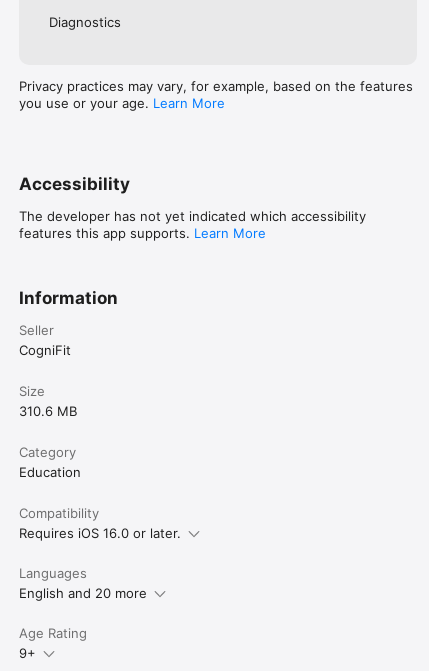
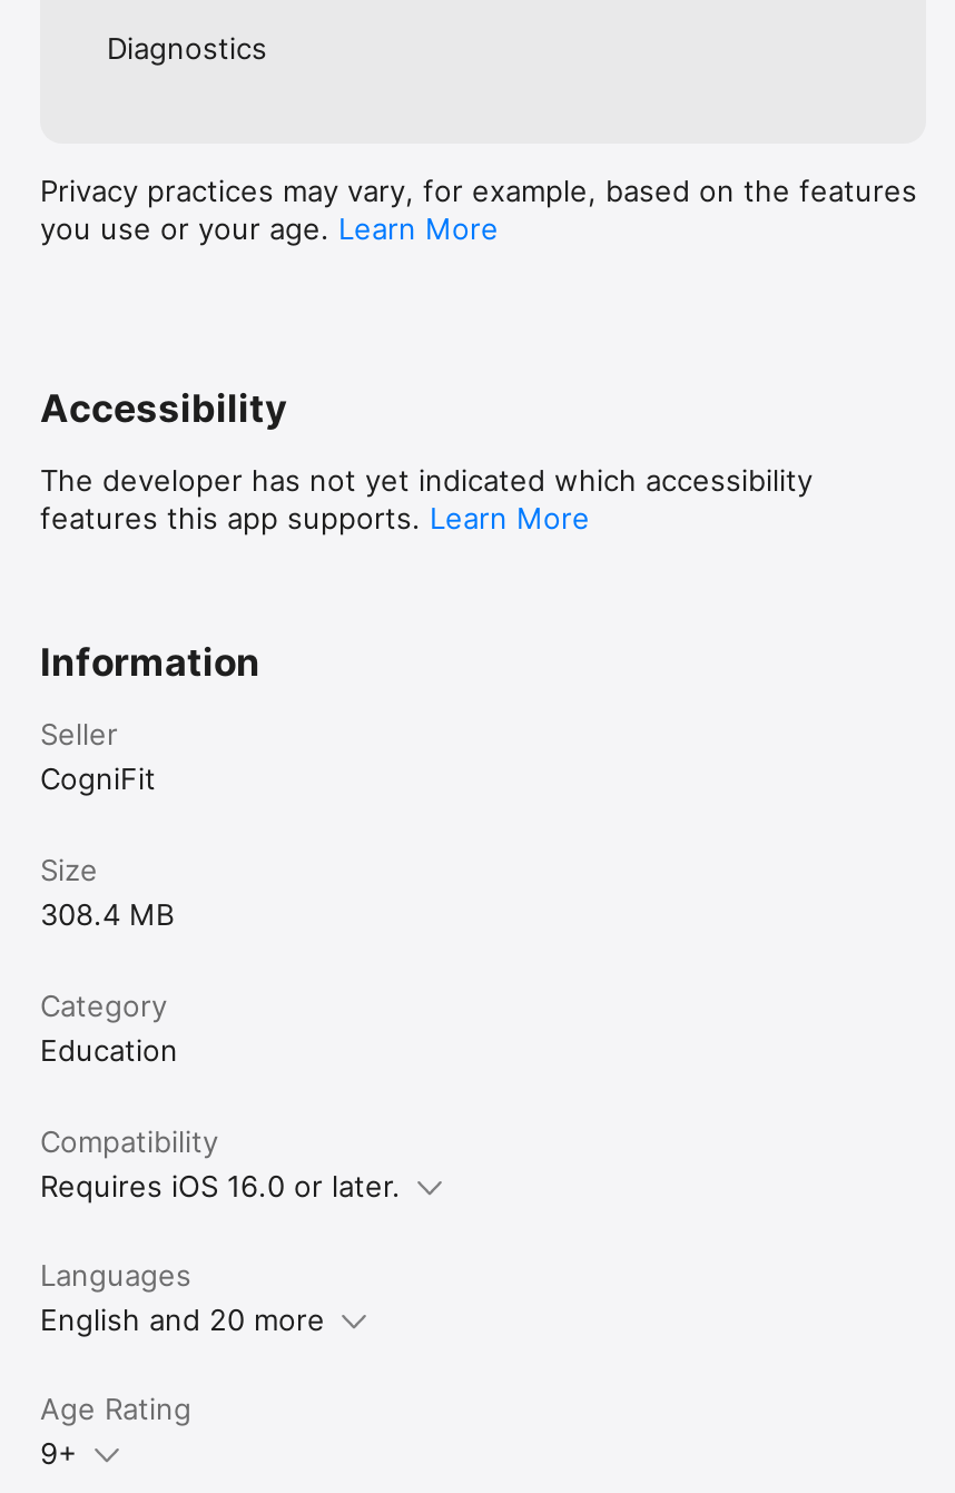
[19,403,77,419] 310.6 MB -> [40,895,174,931] 308.4 MB

